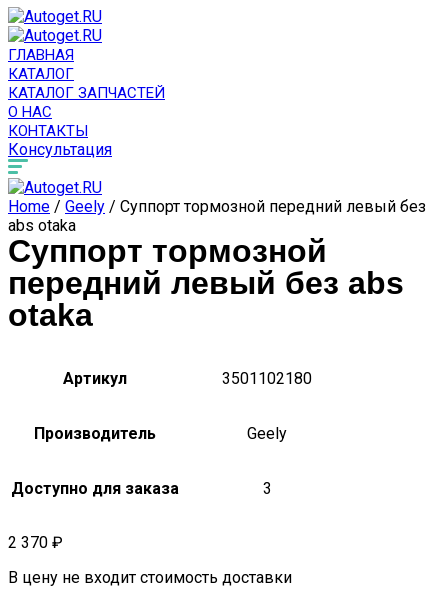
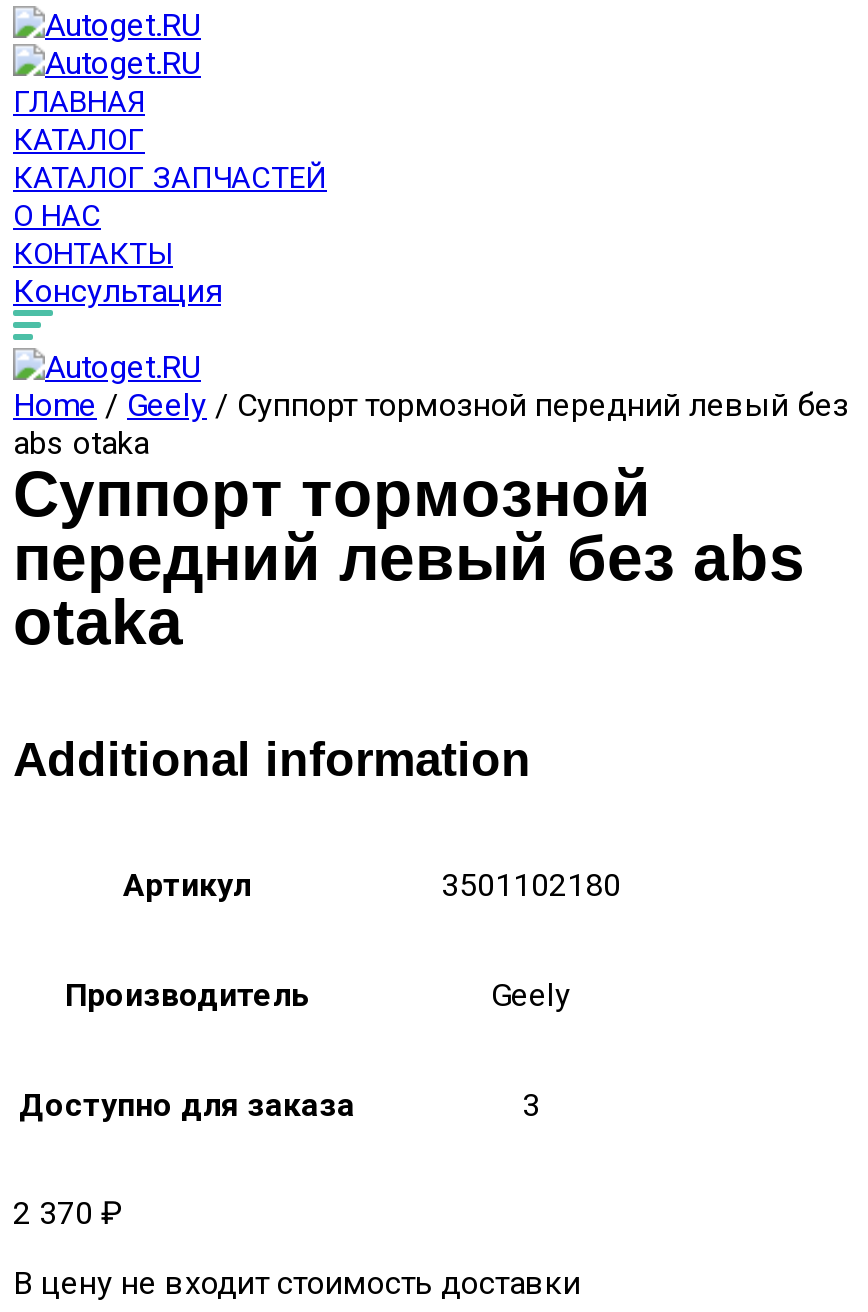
none -> [13,732,531,786] Additional information

